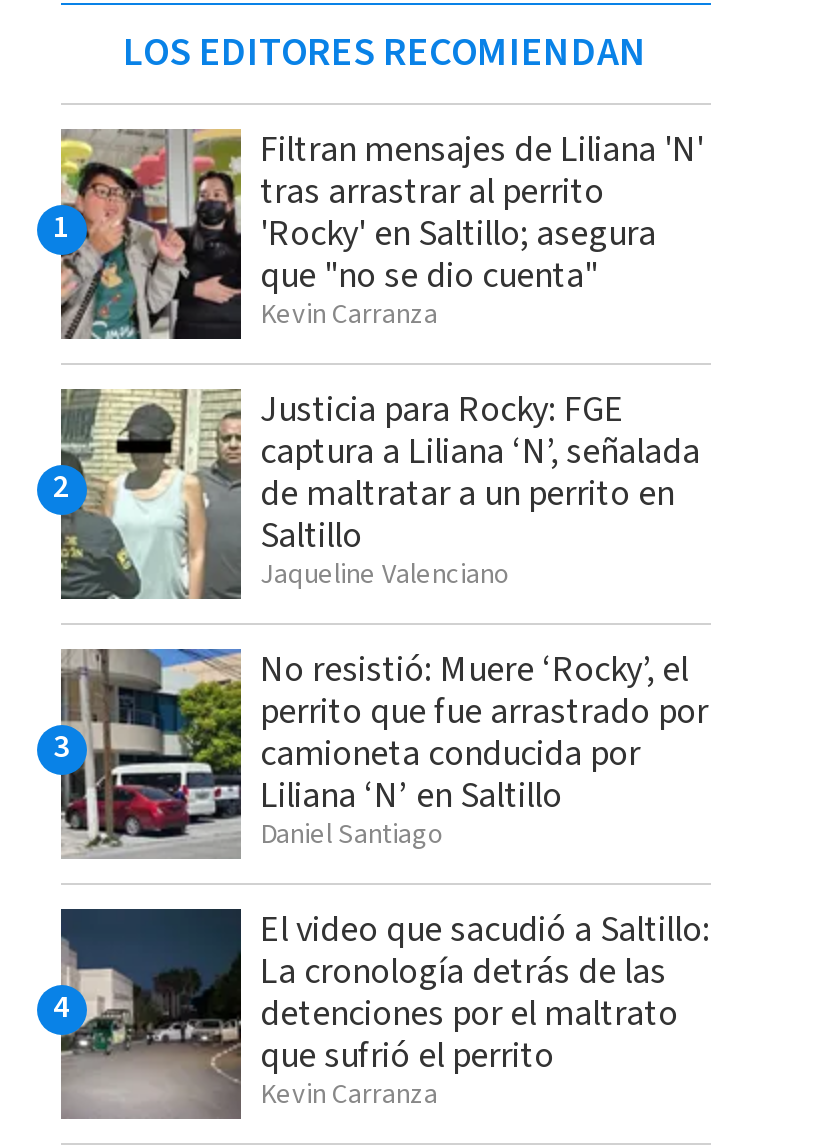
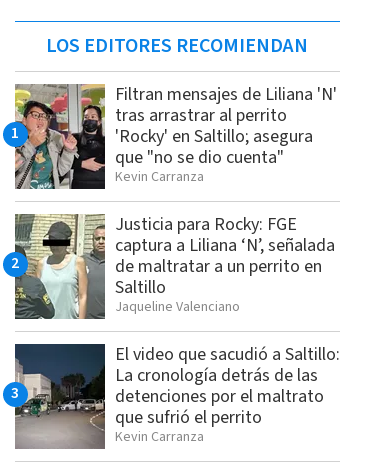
[63,644,708,855] [image] | No resistió: Muere ‘Rocky’, el | perrito que fue arrastrado por | camioneta conducida por | Liliana ‘N’ en Saltillo | Daniel Santiago -> none

